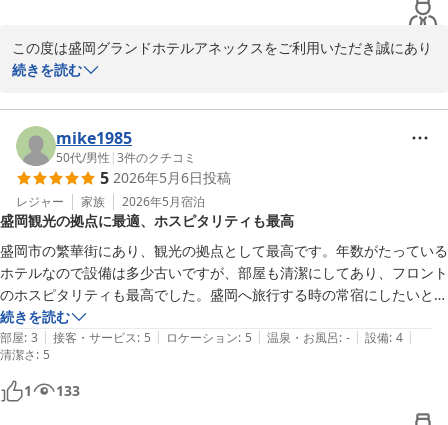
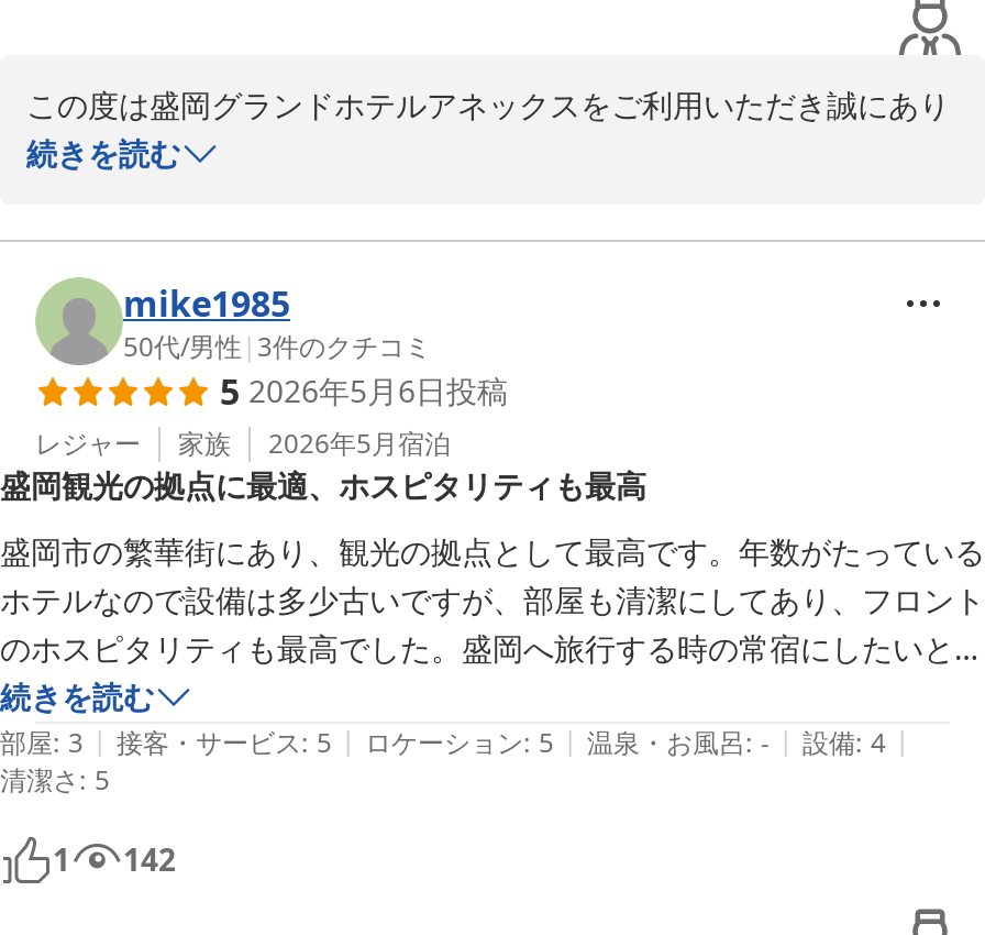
[24,381,80,400] 1 133 -> [53,838,176,880] 1 142

